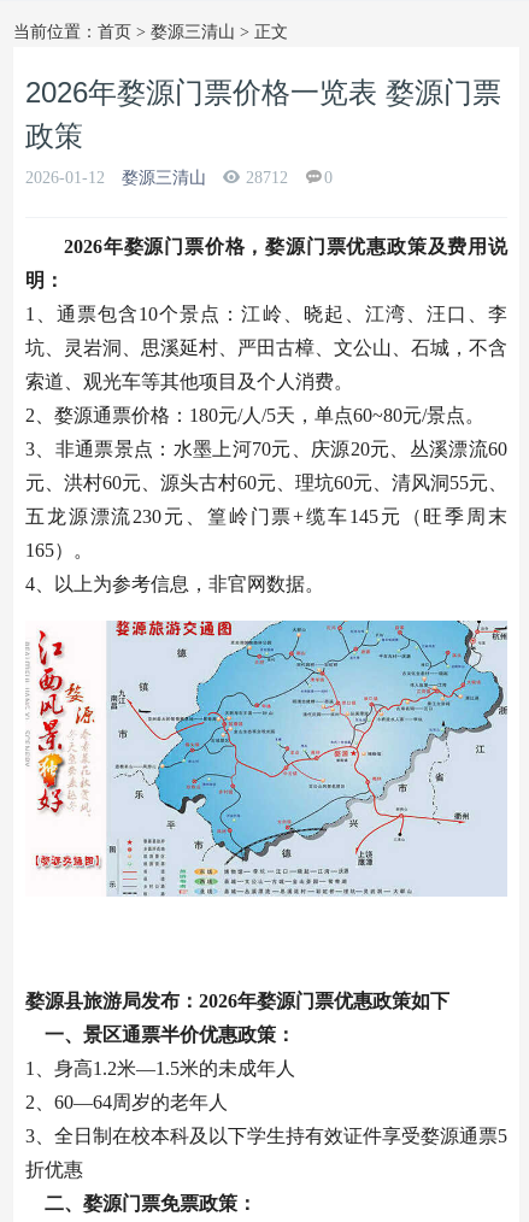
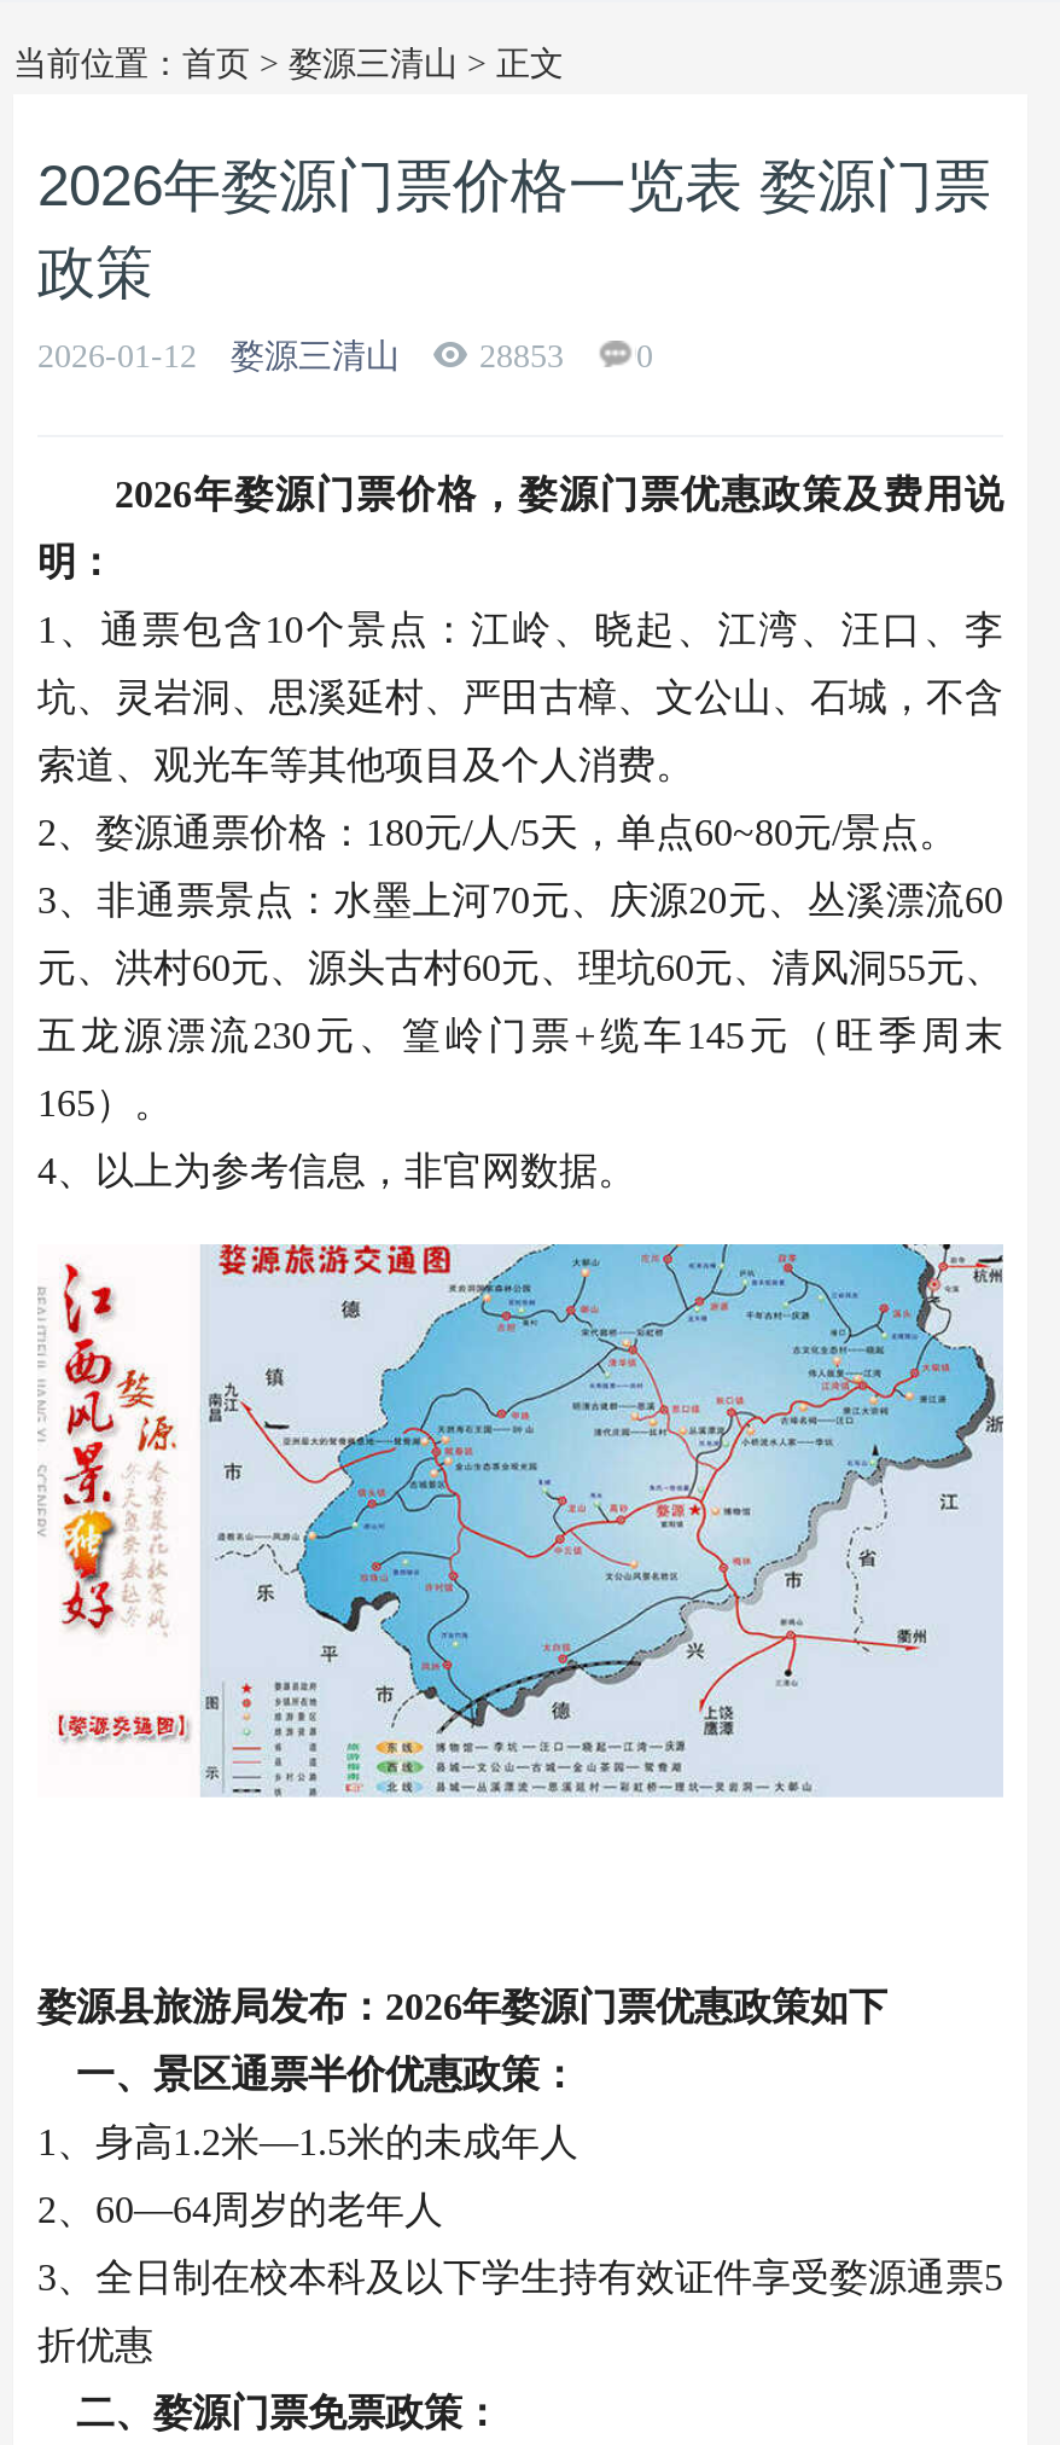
[246,169,333,187] 28712 0 -> [479,338,653,374] 28853 0

